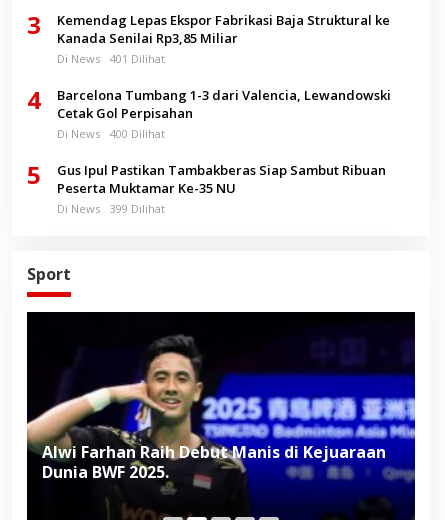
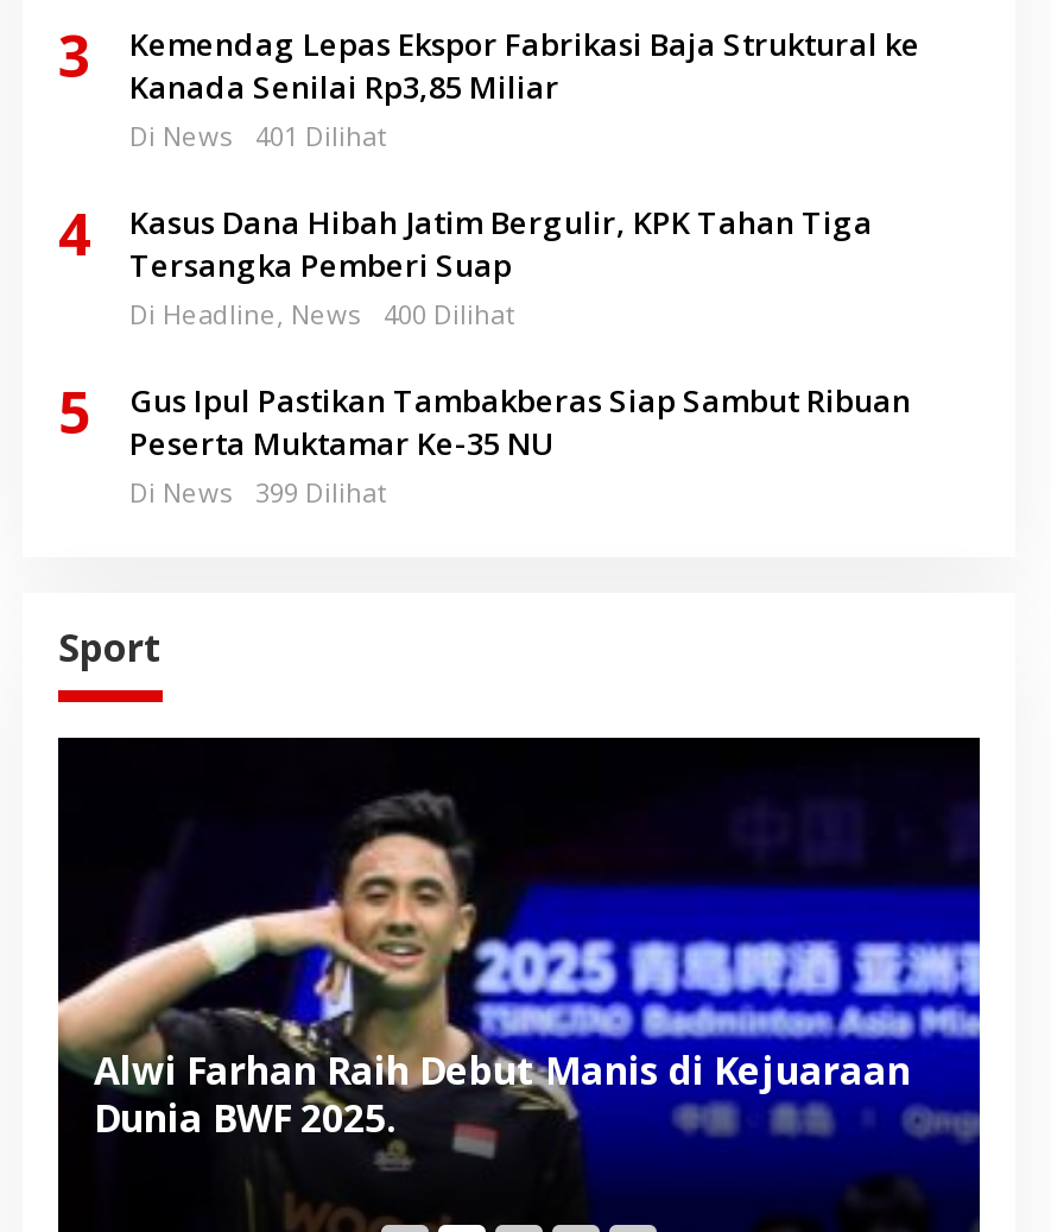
[57,86,391,141] Barcelona Tumbang 1-3 dari Valencia, Lewandowski | Cetak Gol Perpisahan | Di News -> [129,201,873,332] Kasus Dana Hibah Jatim Bergulir, KPK Tahan Tiga | Tersangka Pemberi Suap | Di Headline, News

